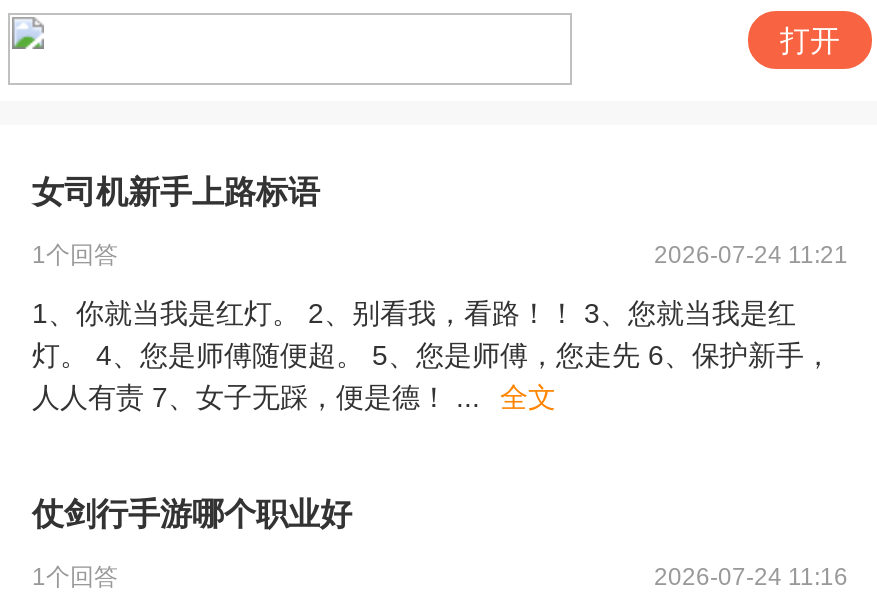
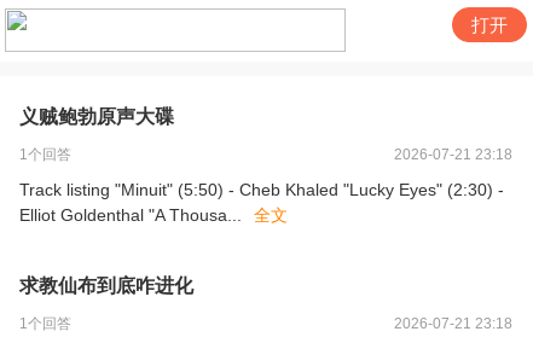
[32,175,320,209] 女司机新手上路标语 -> [19,106,174,127] 义贼鲍勃原声大碟
[654,241,848,269] 2026-07-24 11:21 -> [394,146,512,163] 2026-07-21 23:18
[32,297,832,413] 1、你就当我是红灯。 2、别看我，看路！！ 3、您就当我是红 | 灯。 4、您是师傅随便超。 5、您是师傅，您走先 6、保护新手， | 人人有责 7、女子无踩，便是德！... -> [19,180,504,225] Track listing "Minuit" (5:50) - Cheb Khaled "Lucky Eyes" (2:30) - | Elliot Goldenthal "A Thousa...
[32,497,352,531] 仗剑行手游哪个职业好 -> [19,275,193,296] 求教仙布到底咋进化
[654,563,848,591] 2026-07-24 11:16 -> [394,315,512,332] 2026-07-21 23:18

